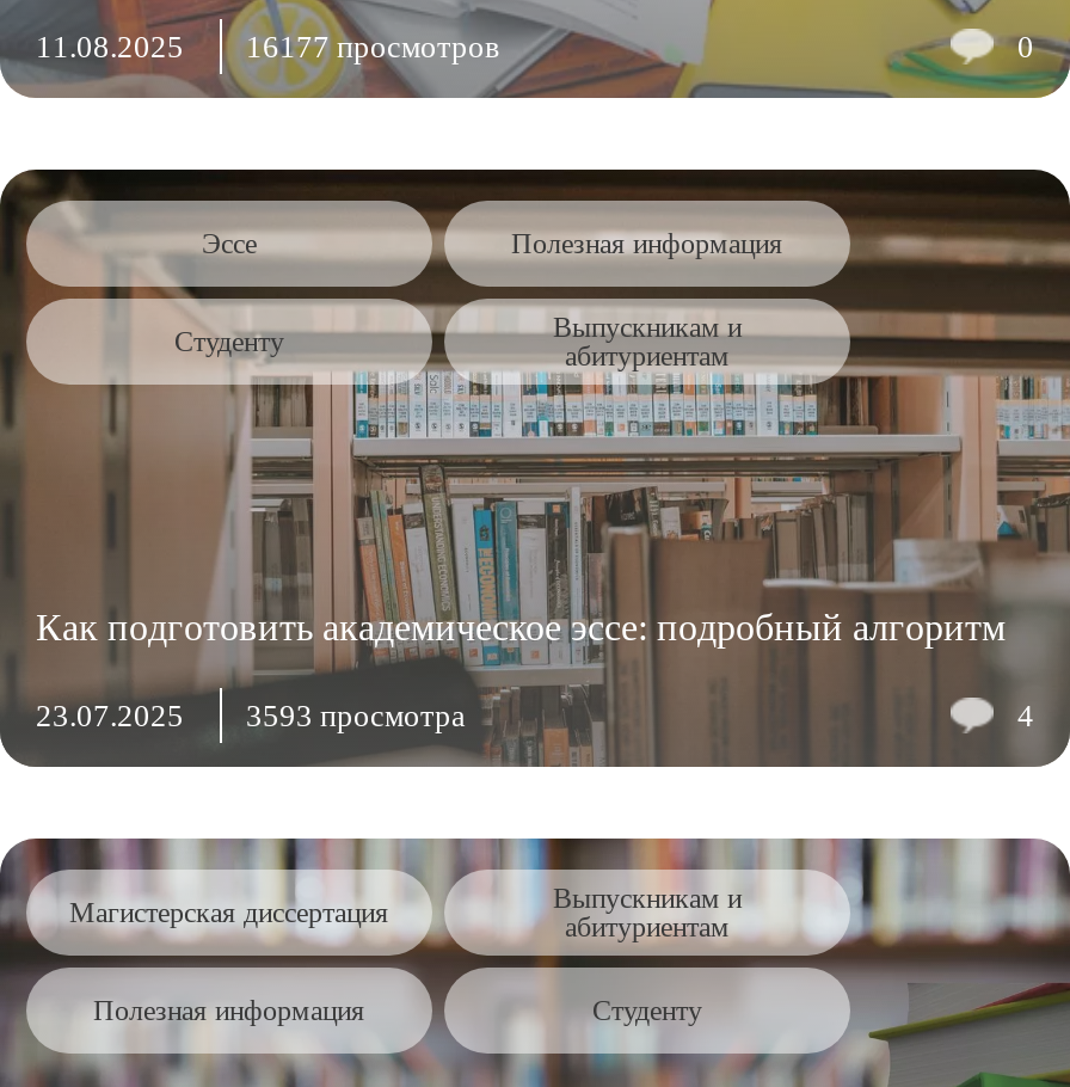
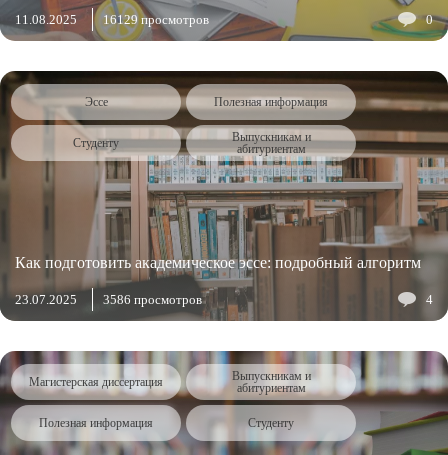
[36,28,499,64] 11.08.2025 16177 просмотров -> [15,12,209,27] 11.08.2025 16129 просмотров
[36,697,466,733] 23.07.2025 3593 просмотра -> [15,292,202,307] 23.07.2025 3586 просмотров

